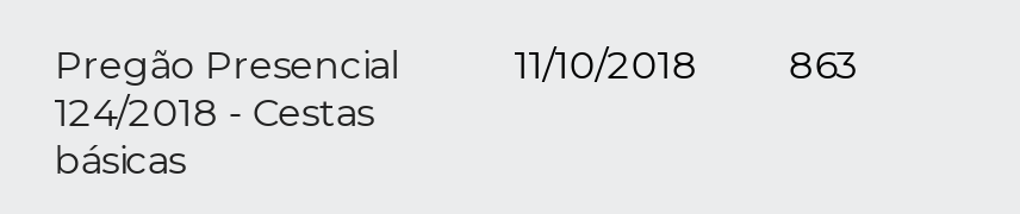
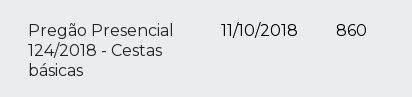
[514,43,860,88] 11/10/2018 863 -> [221,21,367,40] 11/10/2018 860

